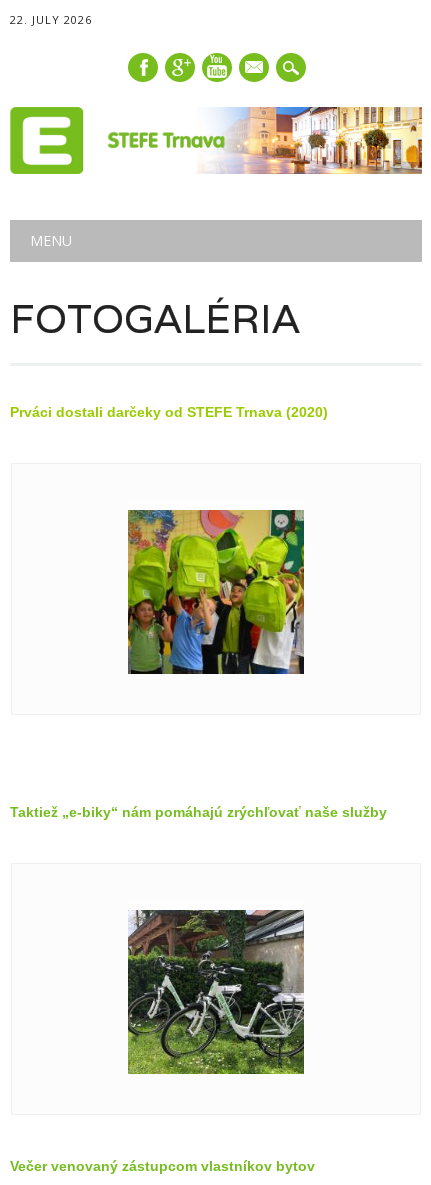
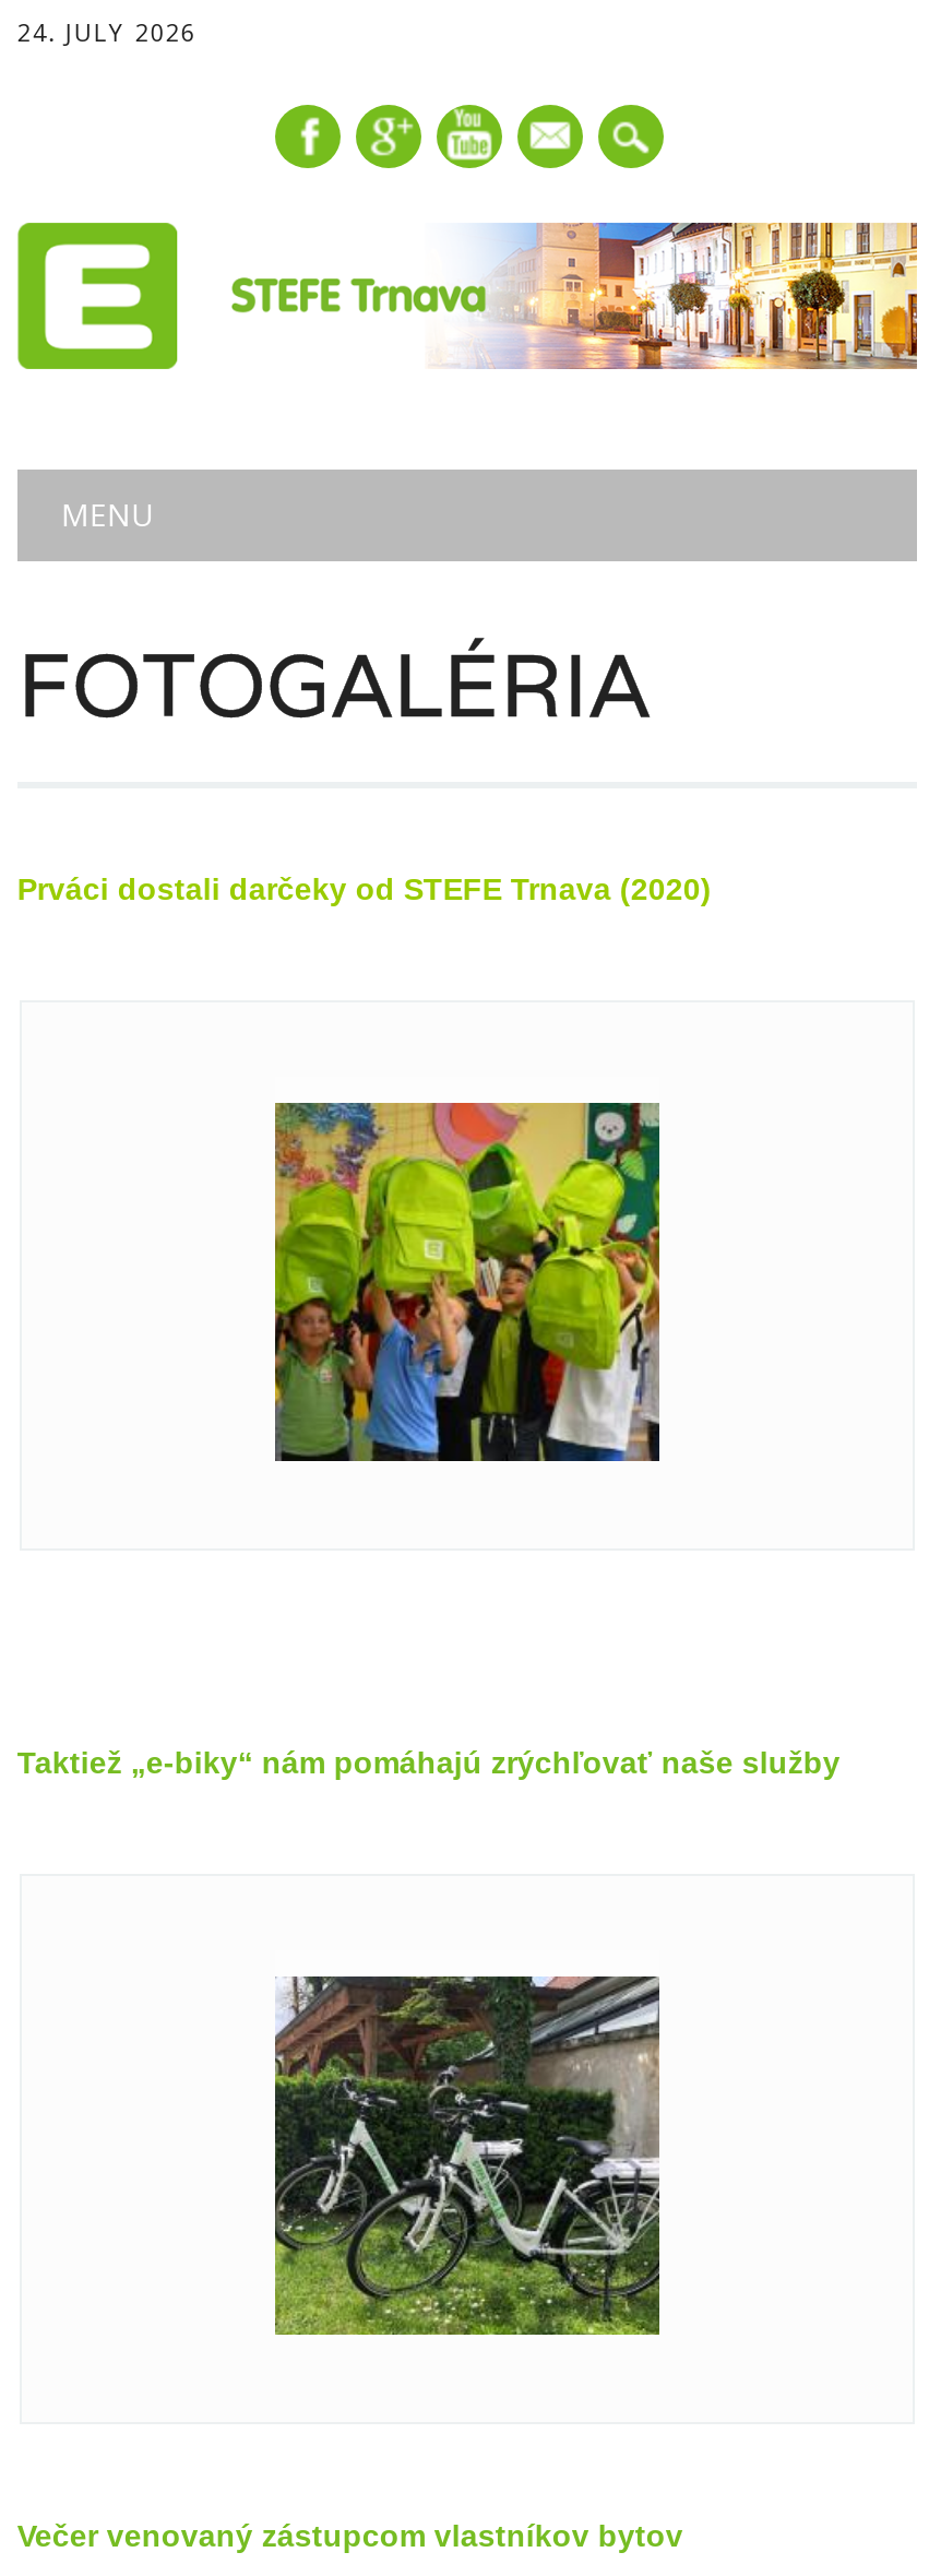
[10,12,92,27] 22. JULY 2026 -> [17,15,196,48] 24. JULY 2026

